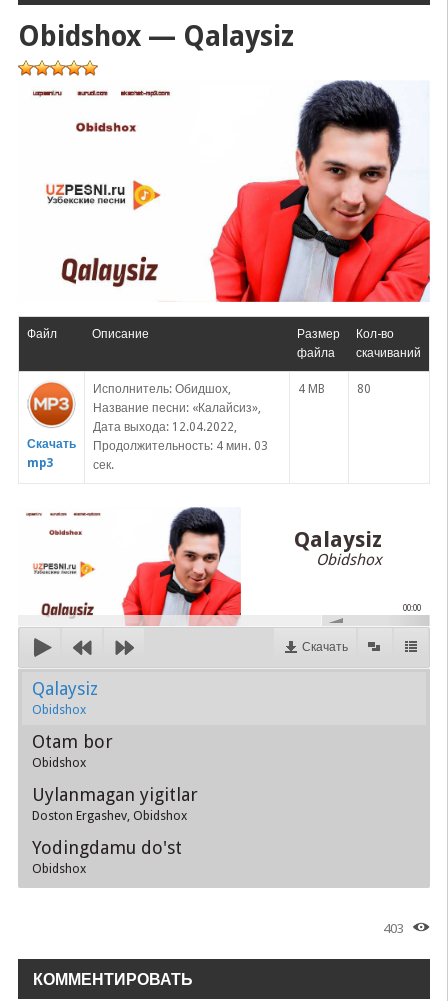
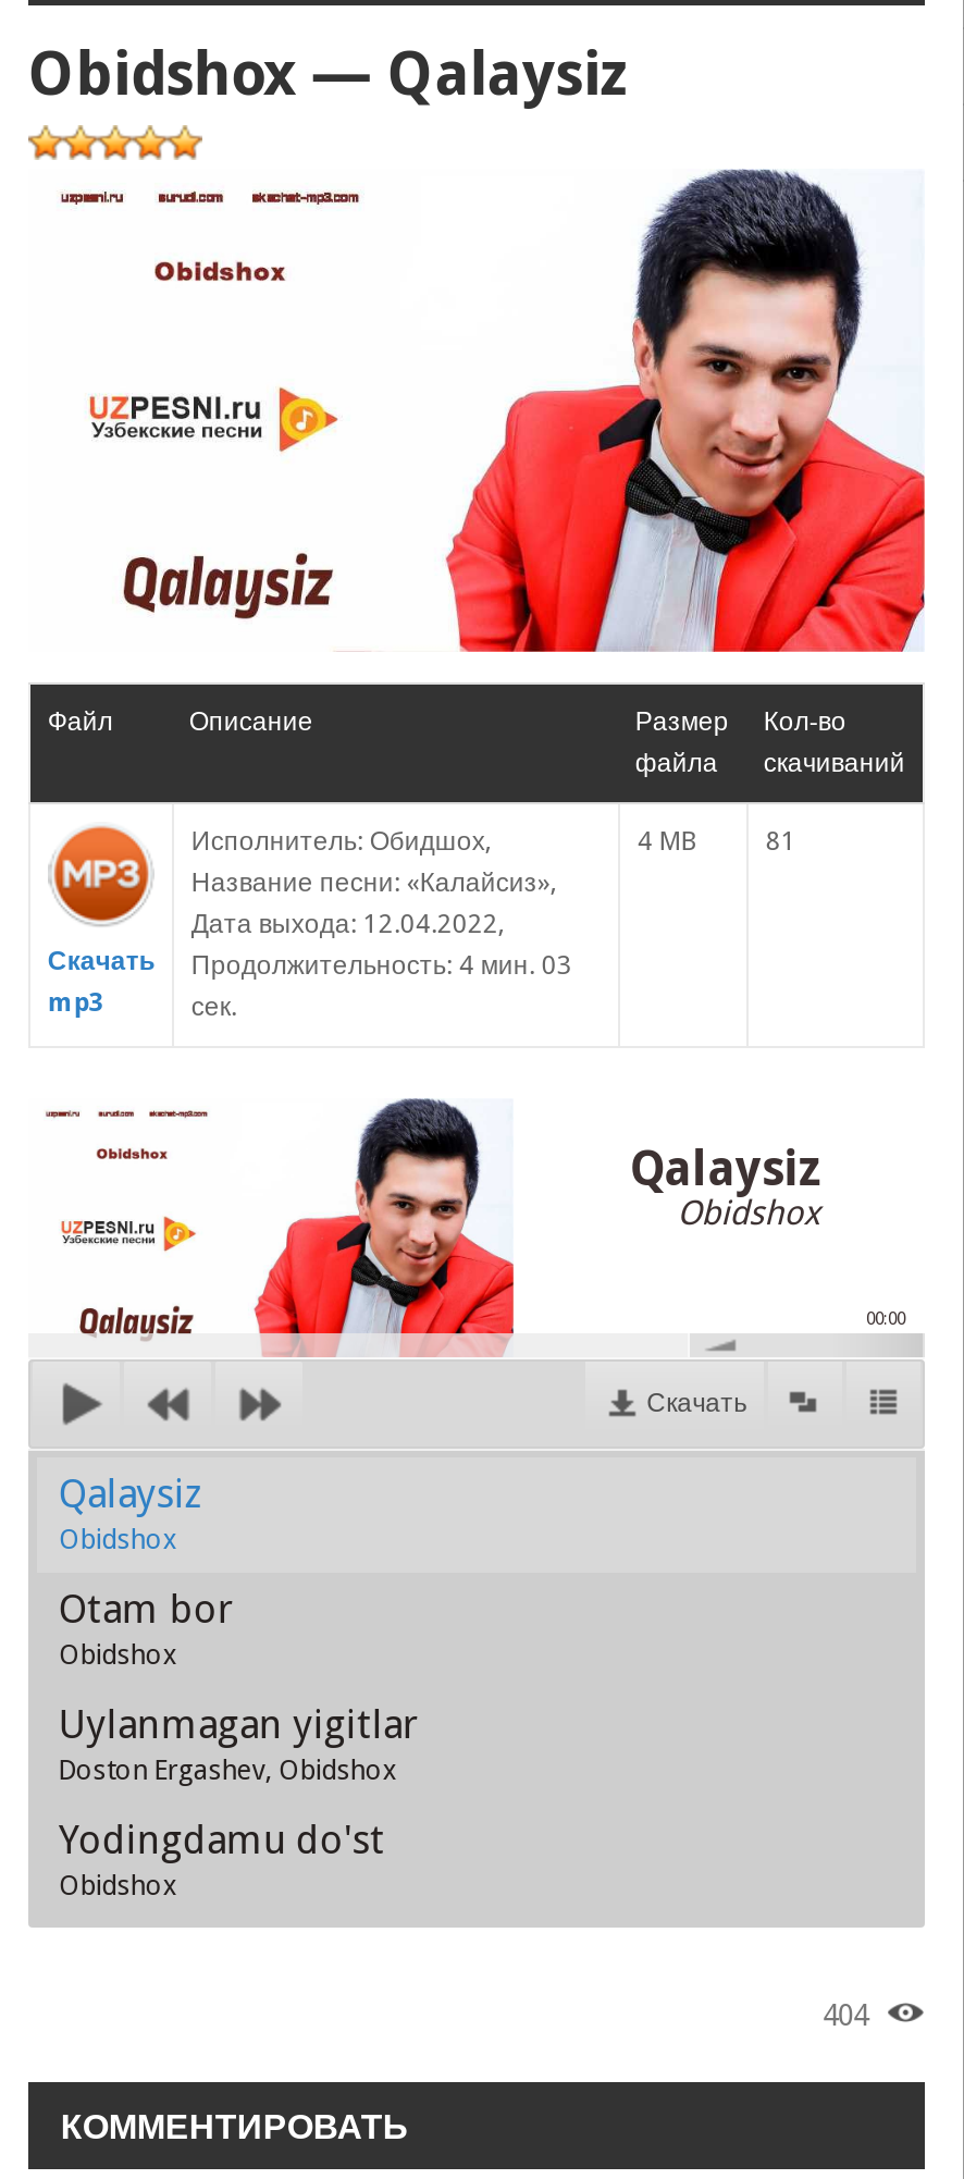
[357,382,371,396] 80 -> [766,826,796,856] 81
[383,921,404,936] 403 -> [823,1999,868,2032] 404

